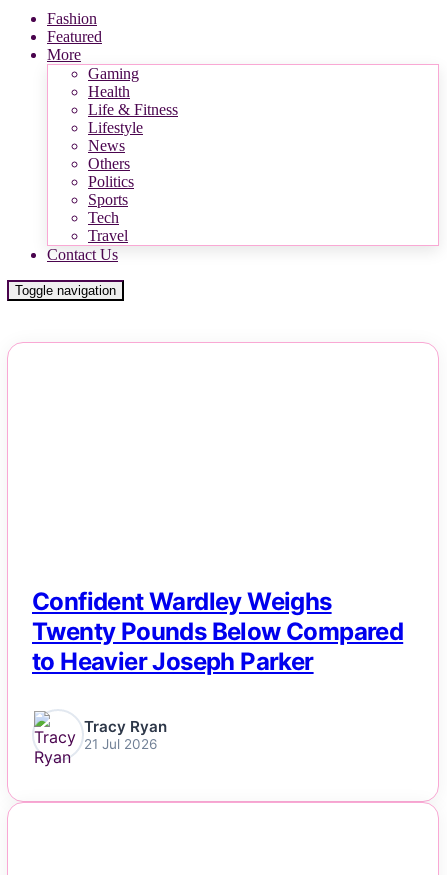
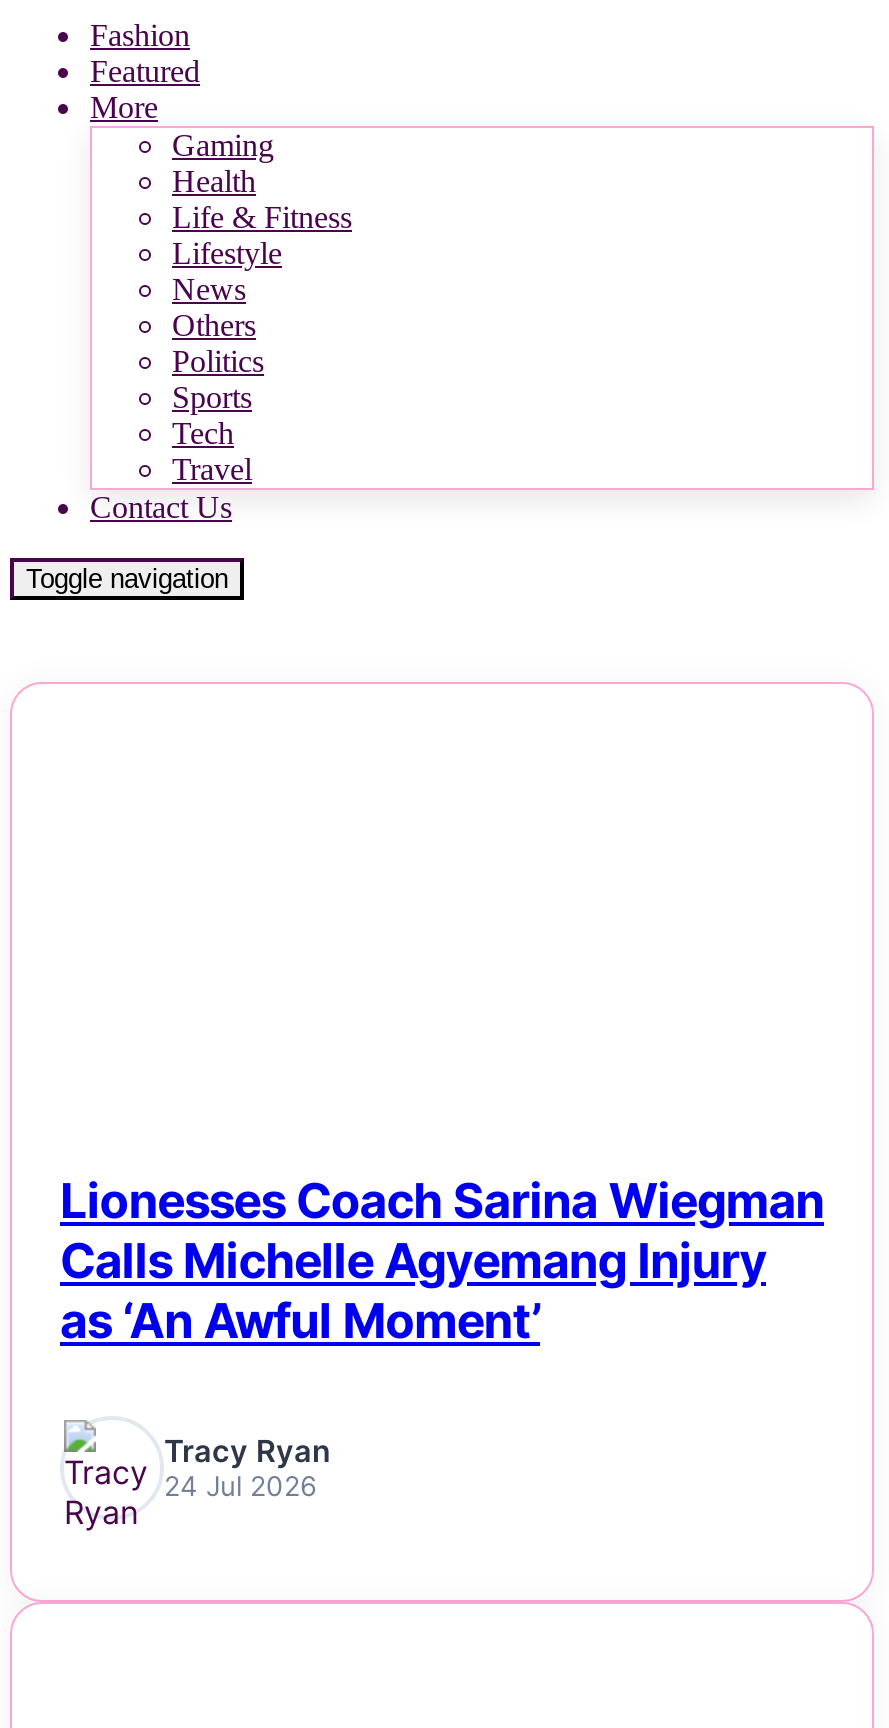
[32,587,403,676] Confident Wardley Weighs | Twenty Pounds Below Compared | to Heavier Joseph Parker -> [60,1172,824,1350] Lionesses Coach Sarina Wiegman | Calls Michelle Agyemang Injury | as ‘An Awful Moment’
[84,736,157,752] 21 Jul 2026 -> [164,1471,316,1503] 24 Jul 2026

